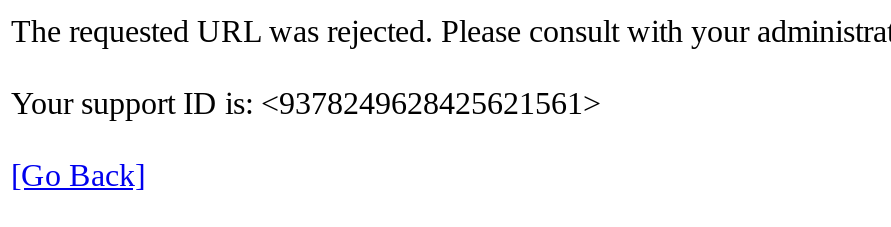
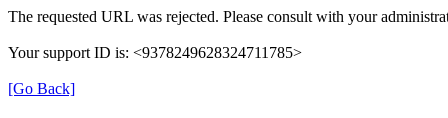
[11,86,601,120] Your support ID is: <9378249628425621561> -> [8,44,302,61] Your support ID is: <9378249628324711785>

